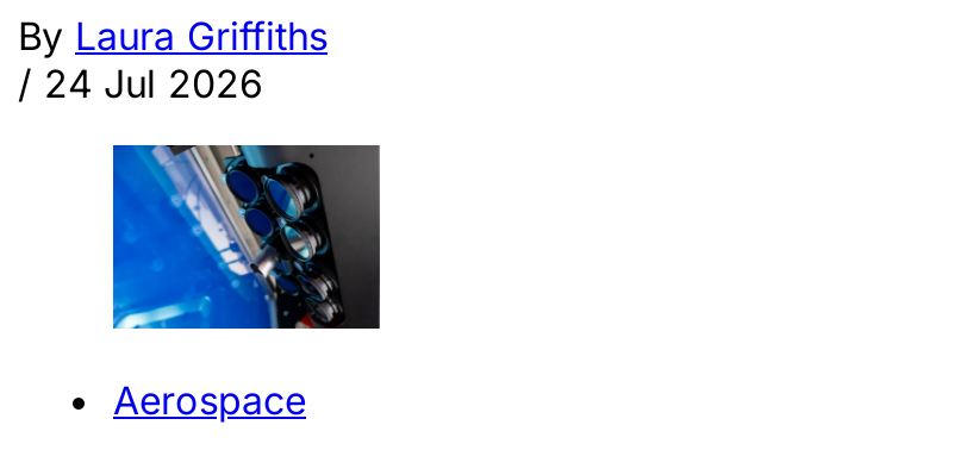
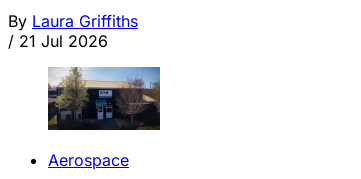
[18,59,263,106] / 24 Jul 2026 -> [8,31,108,51] / 21 Jul 2026
[111,143,380,331] [image] -> [47,66,160,131] [image]

